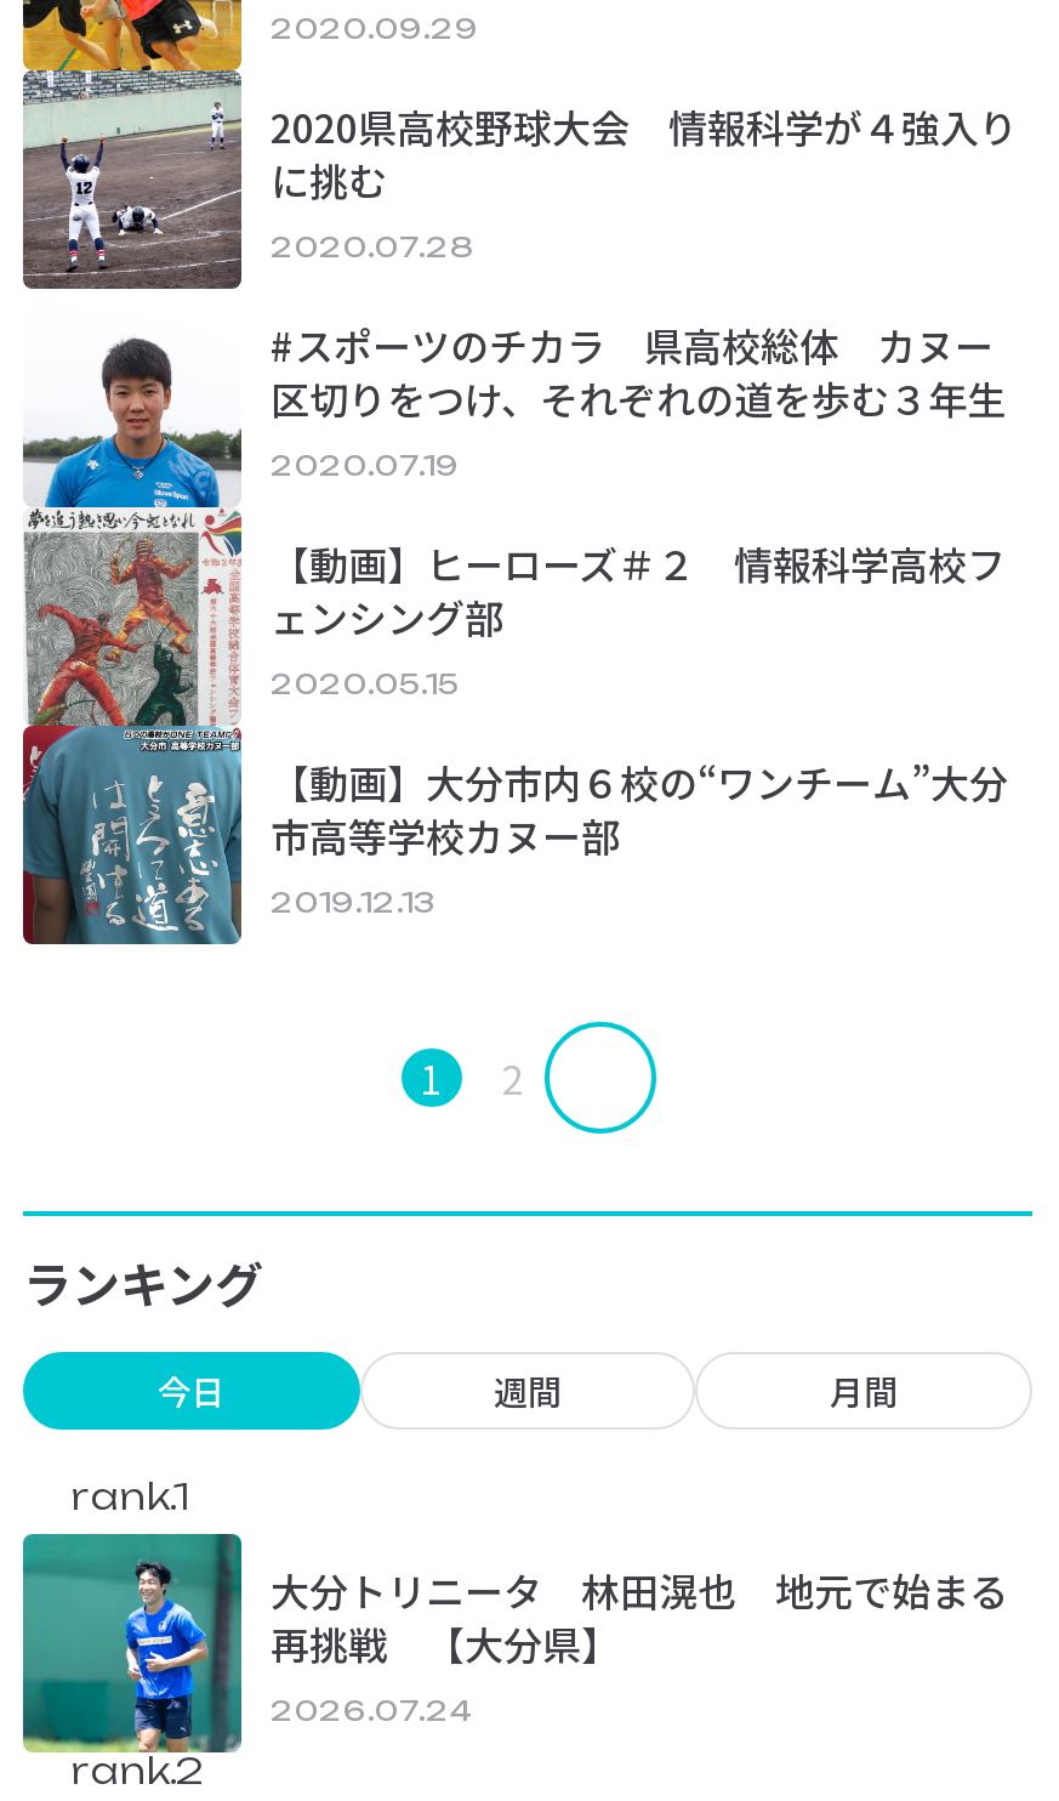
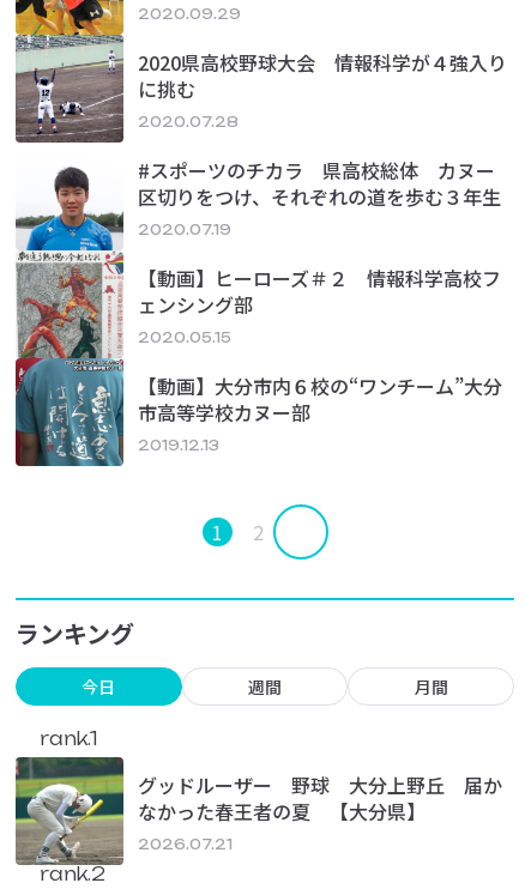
[21,1534,1008,1752] [image] | 大分トリニータ 林田滉也 地元で始まる | 再挑戦 【大分県】 | 2026.07.24 -> [14,757,502,866] [image] | グッドルーザー 野球 大分上野丘 届か | なかった春王者の夏 【大分県】 | 2026.07.21

